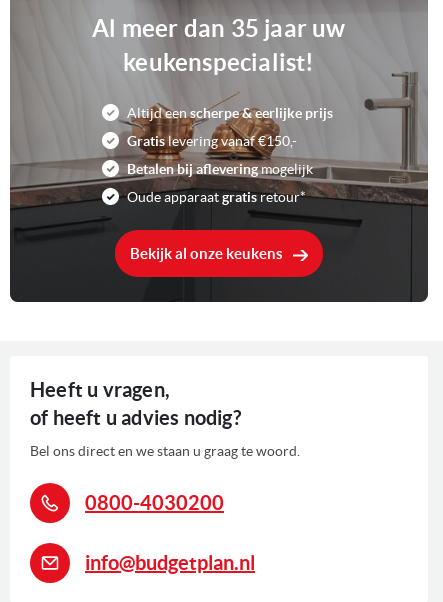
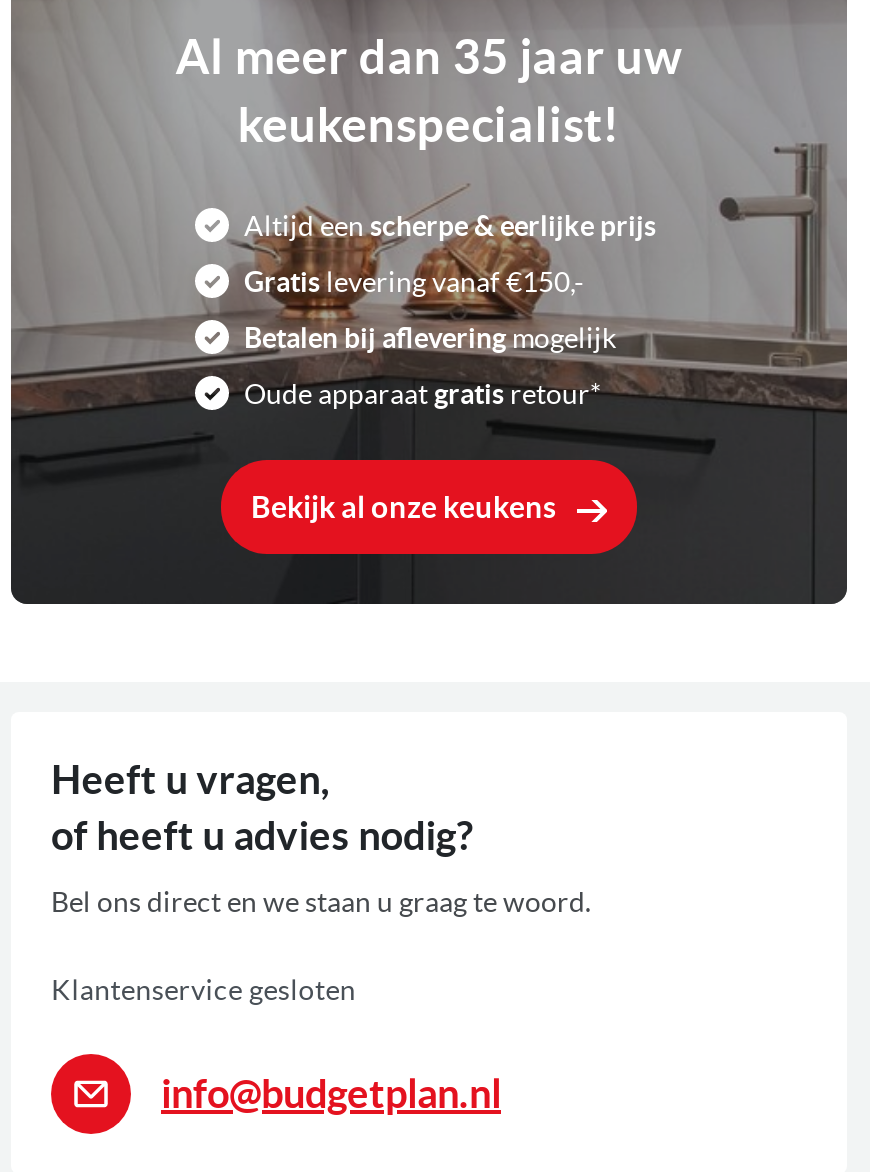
[85,491,224,514] 0800-4030200 -> [51,974,356,1006] Klantenservice gesloten

